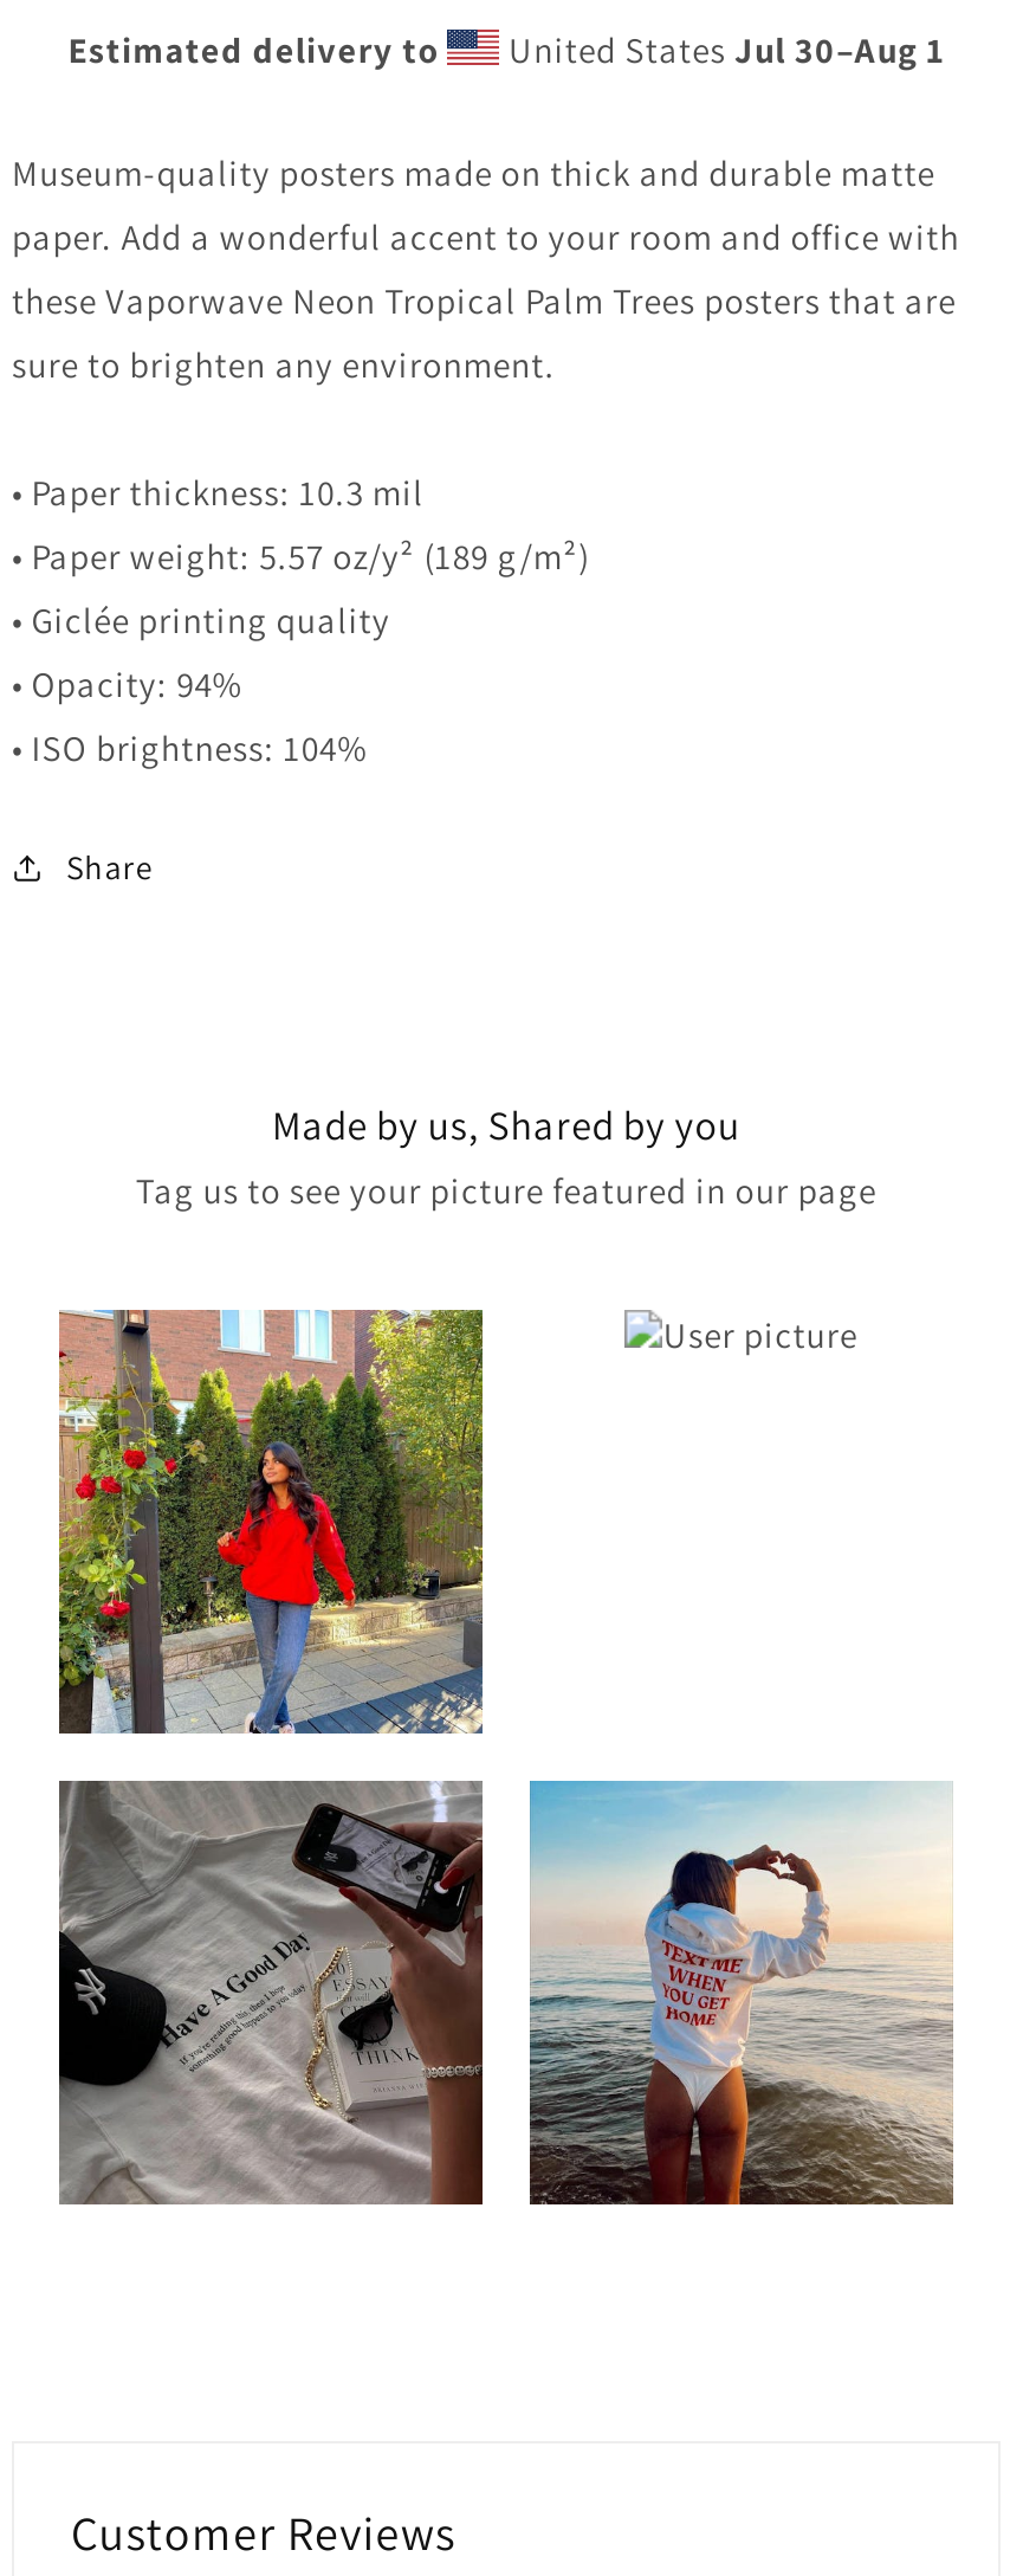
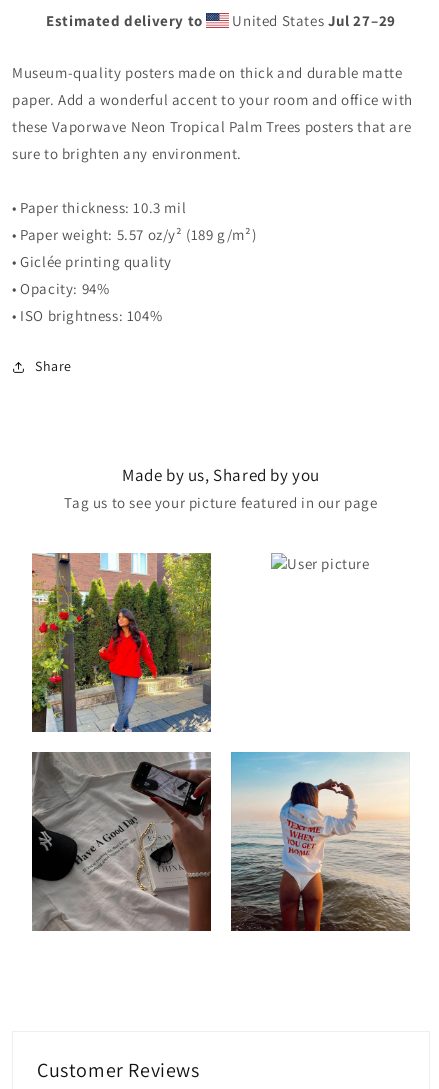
[500,26,944,71] United States Jul 30–Aug 1 -> [229,11,396,30] United States Jul 27–29

